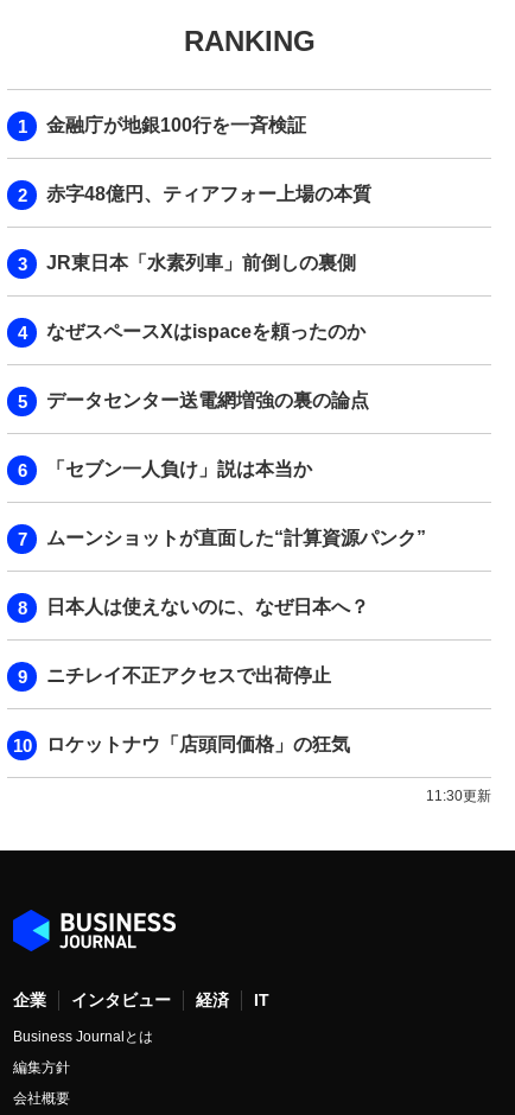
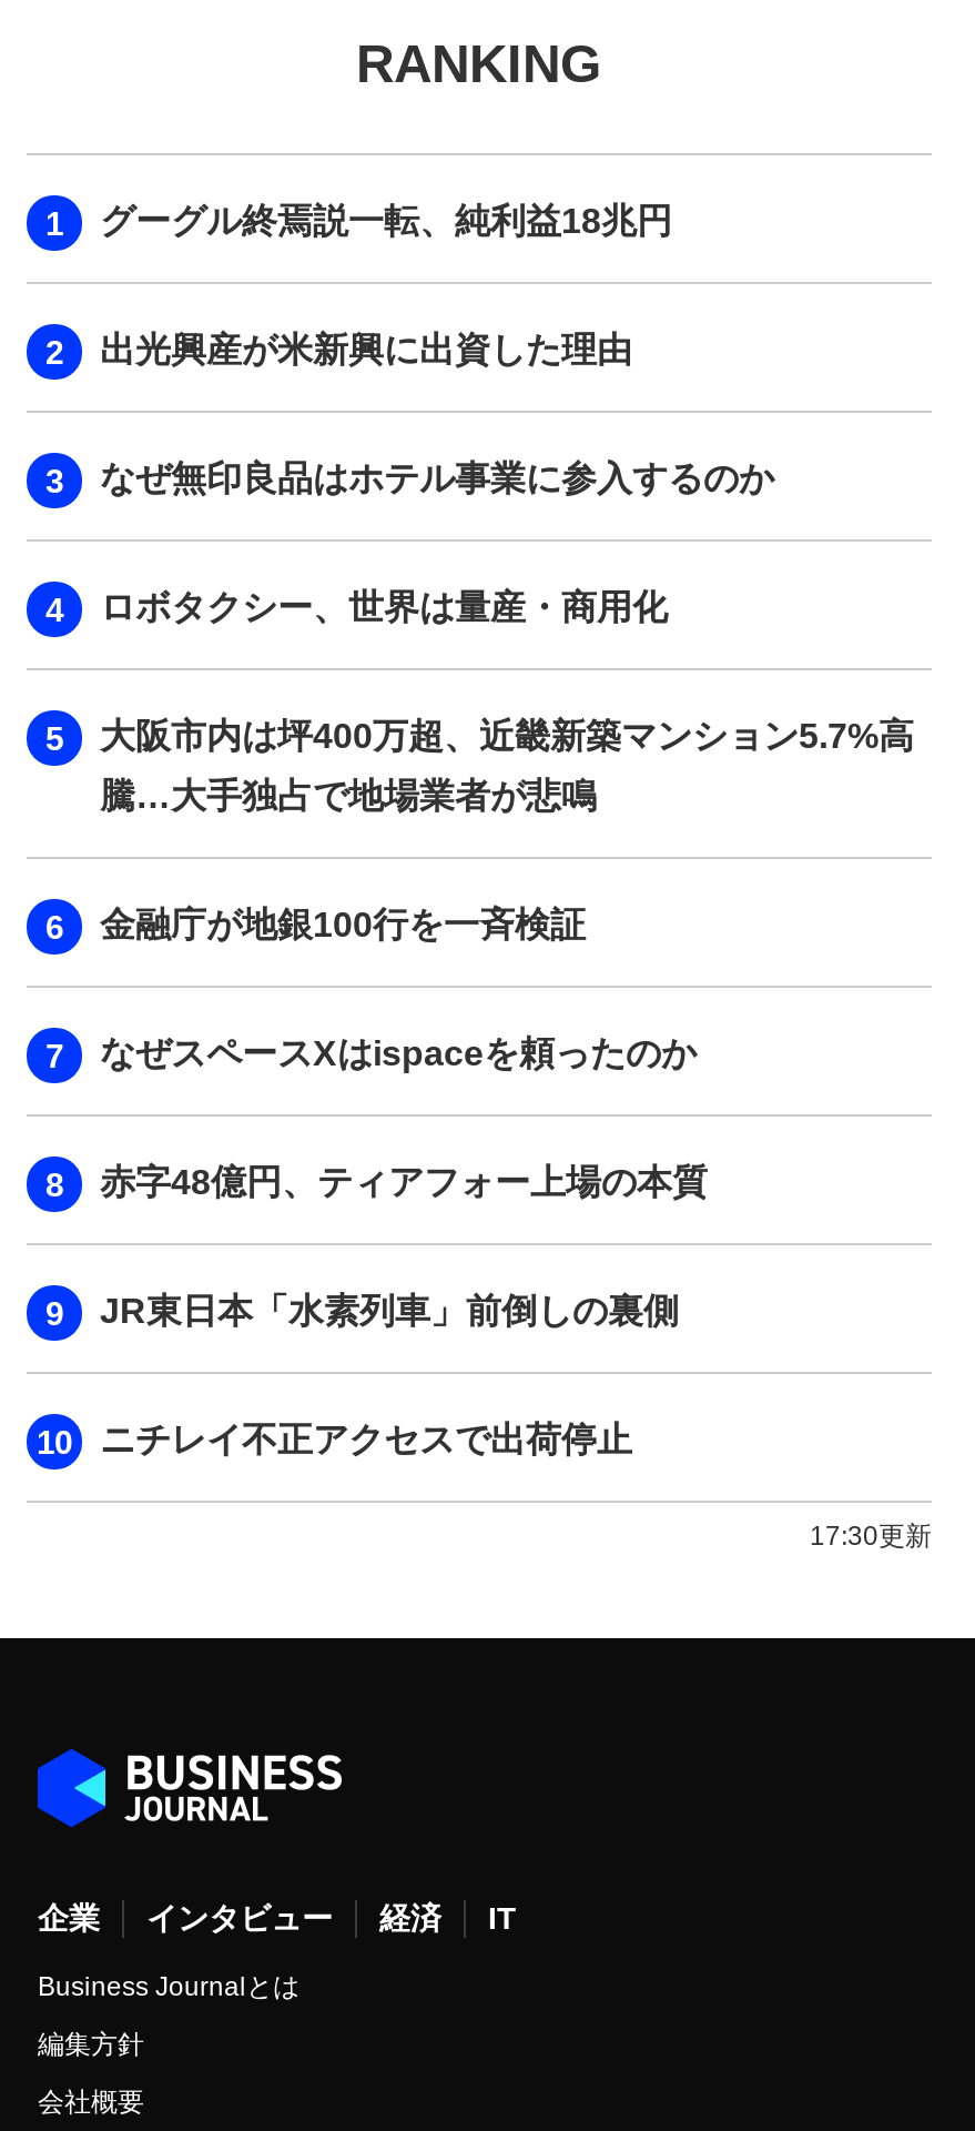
none -> [100,201,914,814] グーグル終焉説一転、純利益18兆円 | 出光興産が米新興に出資した理由 | なぜ無印良品はホテル事業に参入するのか | ロボタクシー、世界は量産・商用化 | 大阪市内は坪400万超、近畿新築マンション5.7%高 | 騰…大手独占で地場業者が悲鳴
moved [46,115,306,135] -> [100,905,586,943]: 金融庁が地銀100行を一斉検証
moved [46,183,371,272] -> [100,1162,708,1329]: 赤字48億円、ティアフォー上場の本質 | JR東日本「水素列車」前倒しの裏側
moved [46,321,365,341] -> [100,1034,697,1071]: なぜスペースXはispaceを頼ったのか
[46,390,426,616] データセンター送電網増強の裏の論点 | 「セブン一人負け」説は本当か | ムーンショットが直面した“計算資源パンク” | 日本人は使えないのに、なぜ日本へ？ -> none
moved [46,665,331,685] -> [100,1420,632,1458]: ニチレイ不正アクセスで出荷停止
[46,734,491,804] ロケットナウ「店頭同価格」の狂気 | 11:30更新 -> [810,1520,932,1551] 17:30更新

